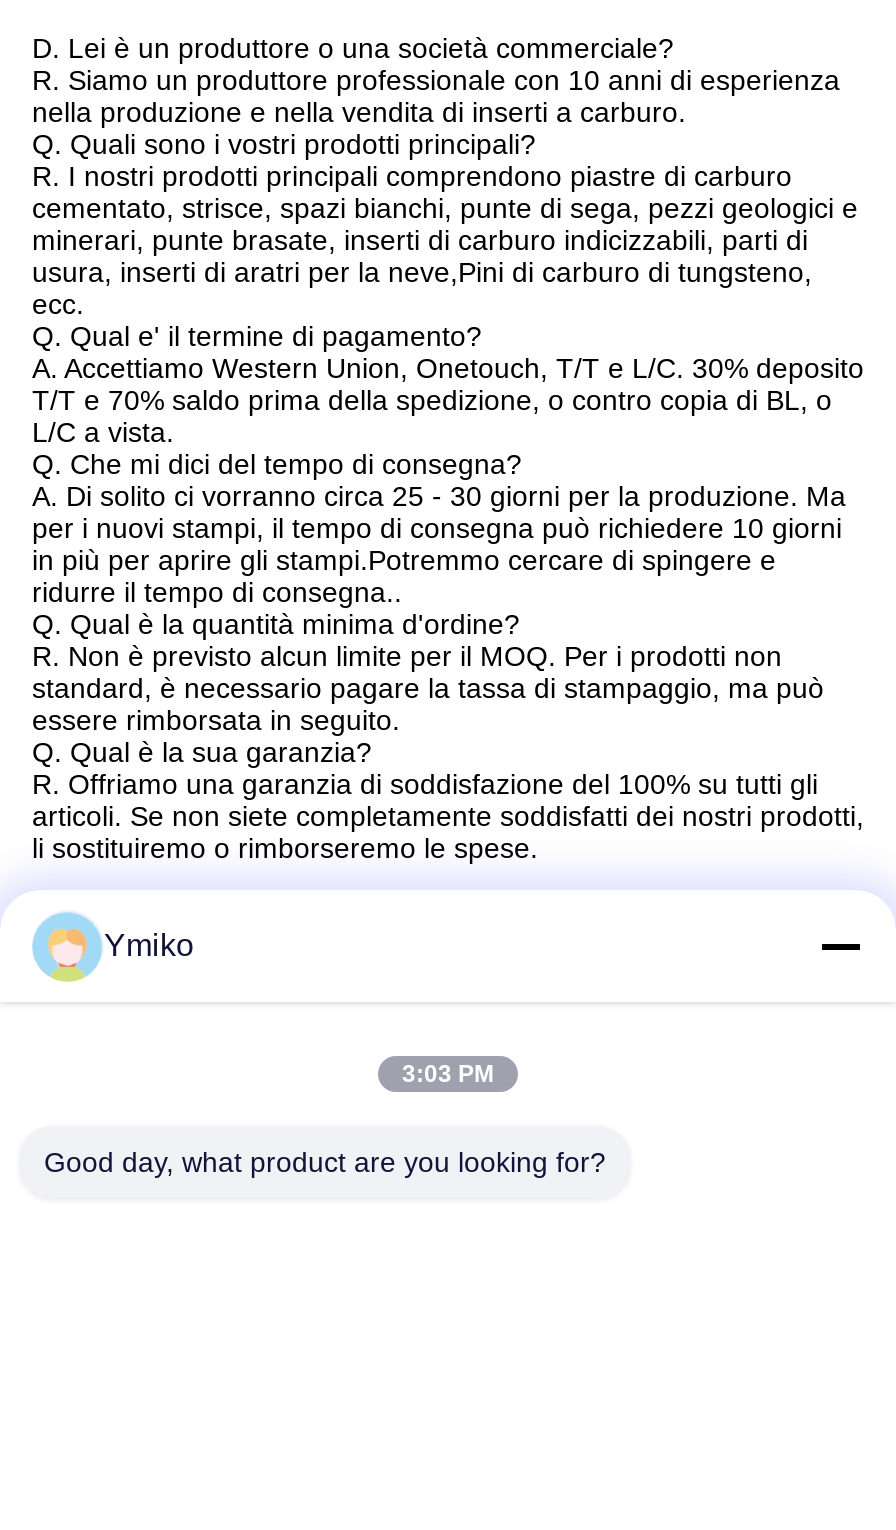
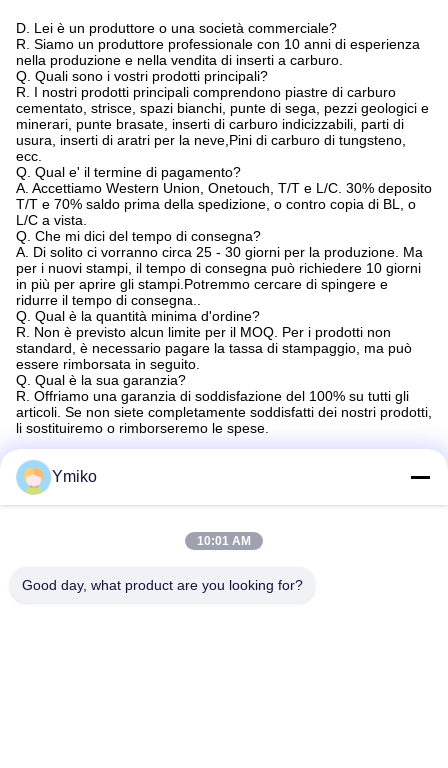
[402,1060,494,1088] 3:03 PM -> [197,534,251,548] 10:01 AM

